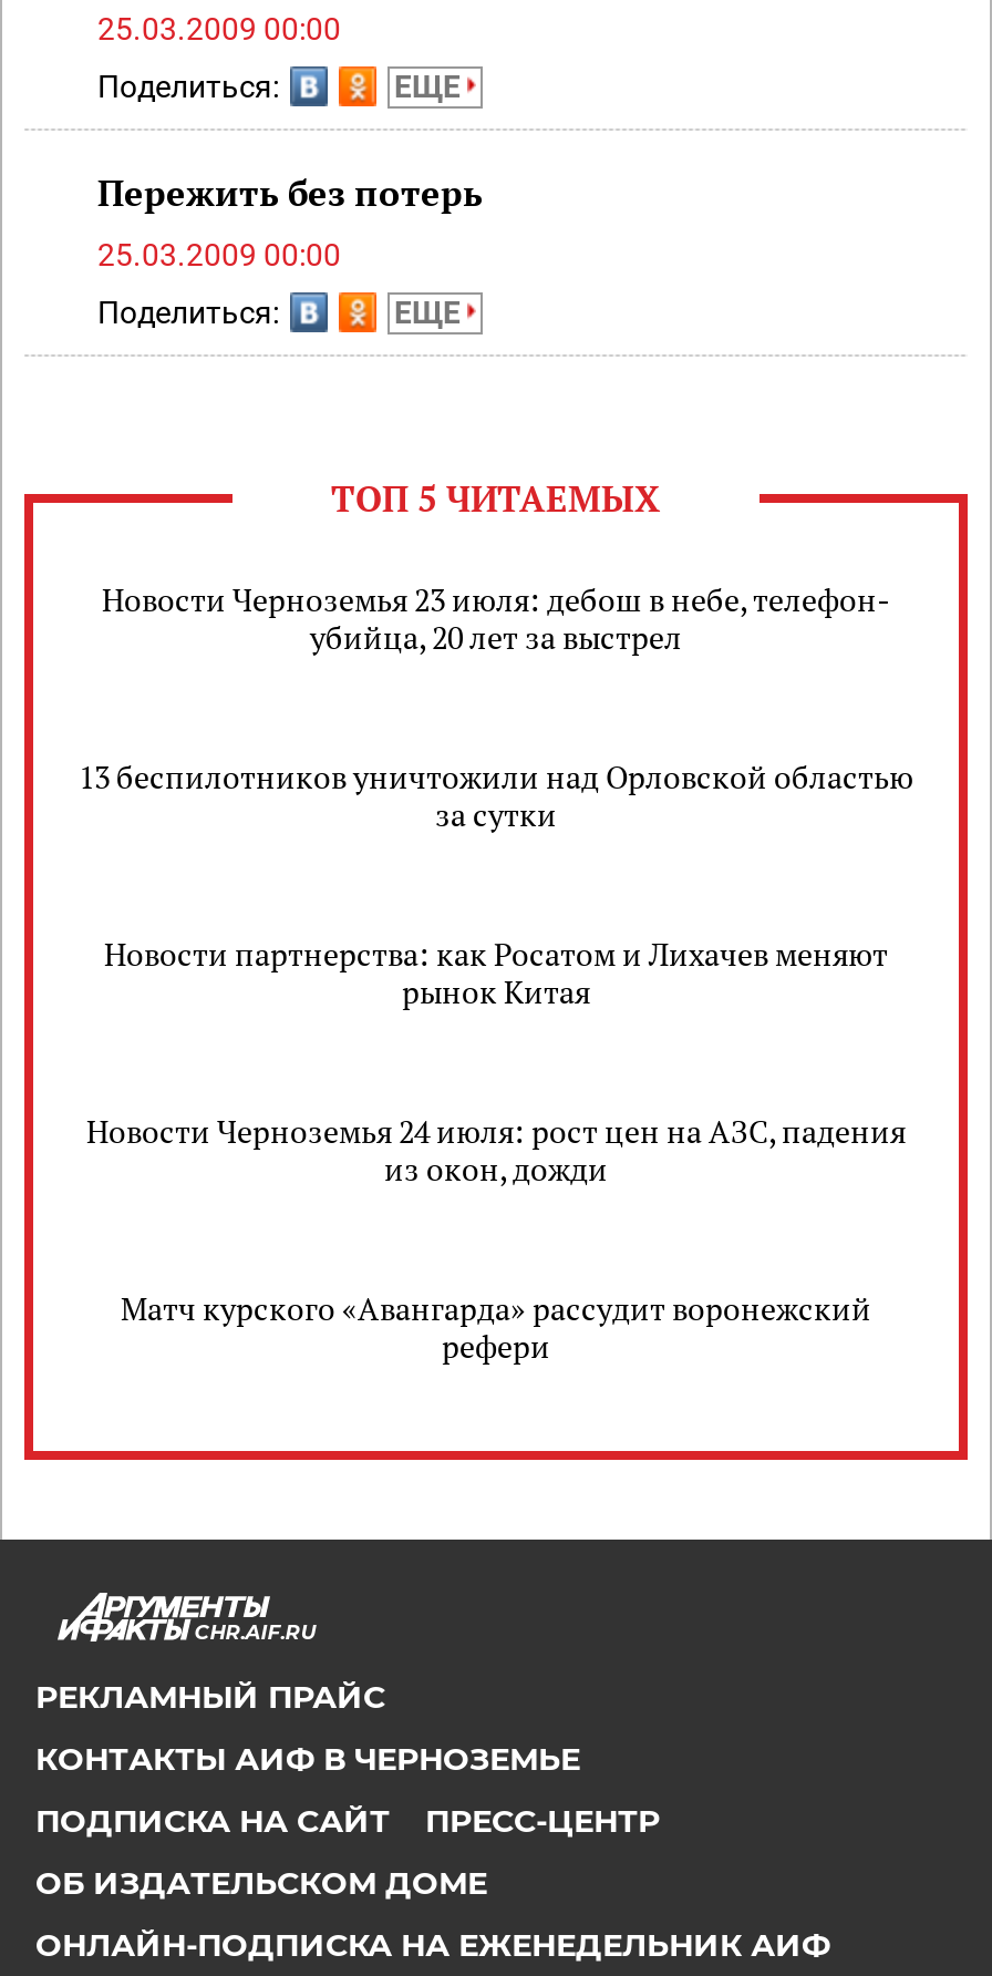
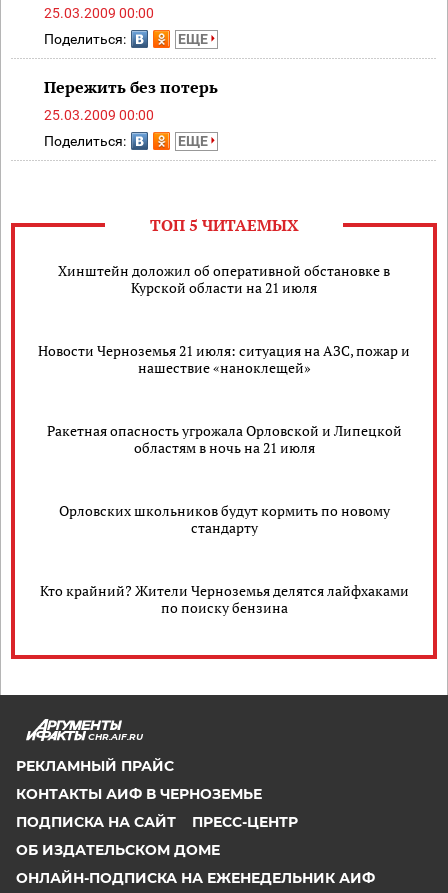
[102,578,890,658] Новости Черноземья 23 июля: дебош в небе, телефон- | убийца, 20 лет за выстрел -> [58,261,390,297] Хинштейн доложил об оперативной обстановке в | Курской области на 21 июля
[79,755,913,835] 13 беспилотников уничтожили над Орловской областью | за сутки -> [38,341,410,377] Новости Черноземья 21 июля: ситуация на АЗС, пожар и | нашествие «наноклещей»
[104,933,888,1012] Новости партнерства: как Росатом и Лихачев меняют | рынок Китая -> [46,421,401,457] Ракетная опасность угрожала Орловской и Липецкой | областям в ночь на 21 июля
[86,1110,906,1190] Новости Черноземья 24 июля: рост цен на АЗС, падения | из окон, дожди -> [58,501,389,537] Орловских школьников будут кормить по новому | стандарту
[121,1287,871,1367] Матч курского «Авангарда» рассудит воронежский | рефери -> [39,581,408,617] Кто крайний? Жители Черноземья делятся лайфхаками | по поиску бензина

